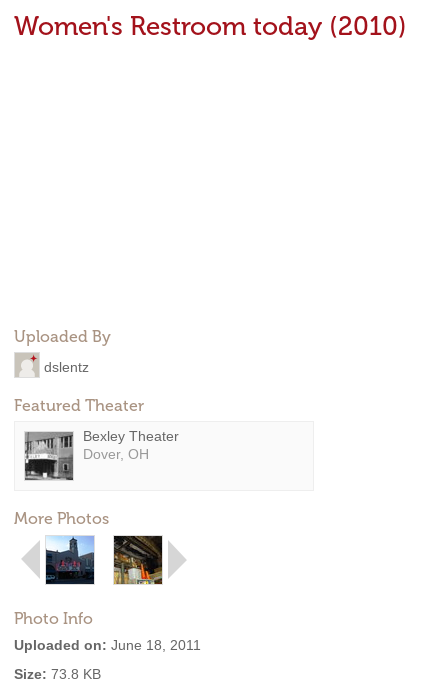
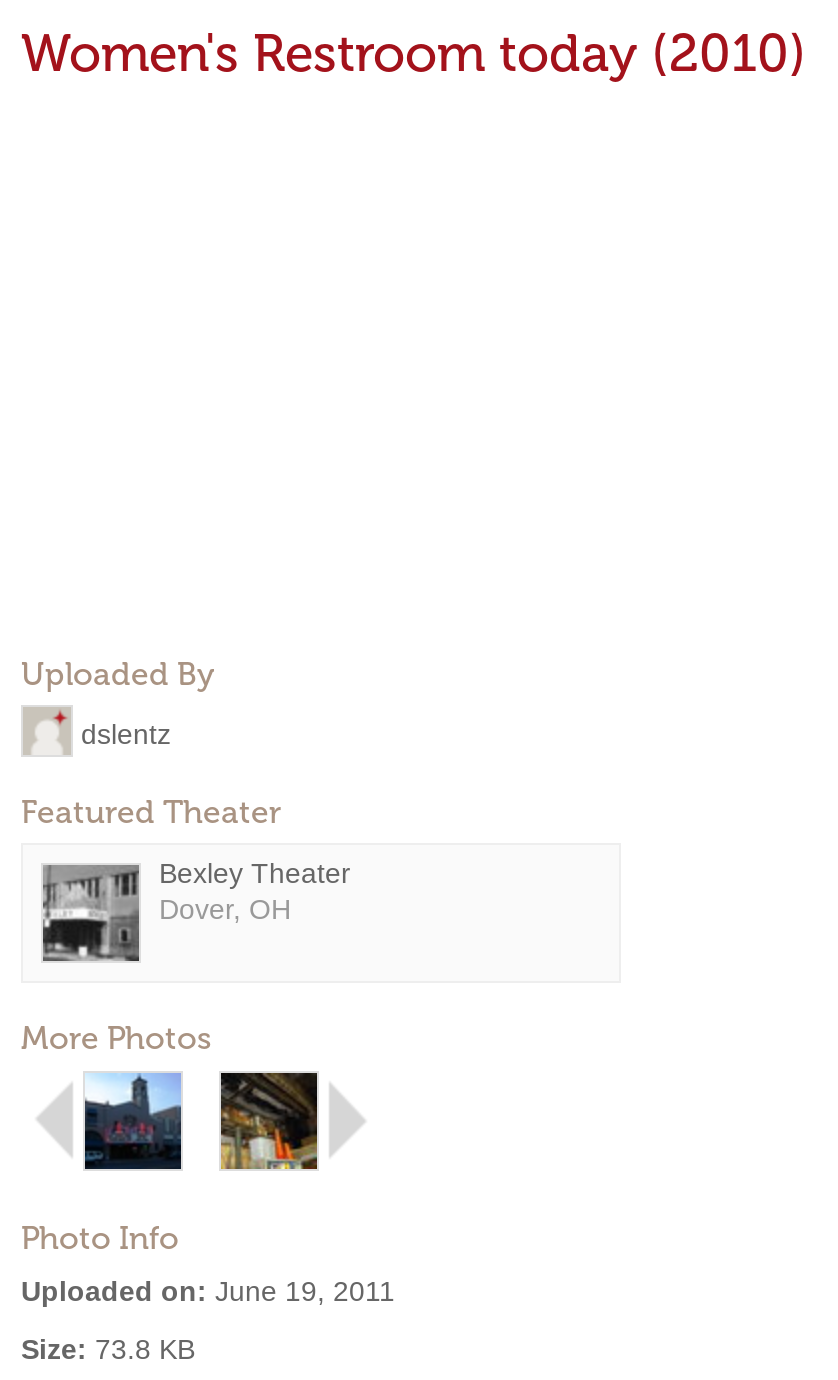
[14,637,201,653] Uploaded on: June 18, 2011 -> [21,1275,395,1307] Uploaded on: June 19, 2011

